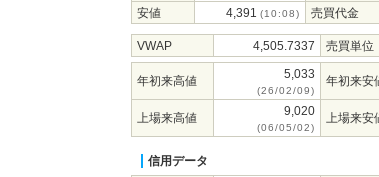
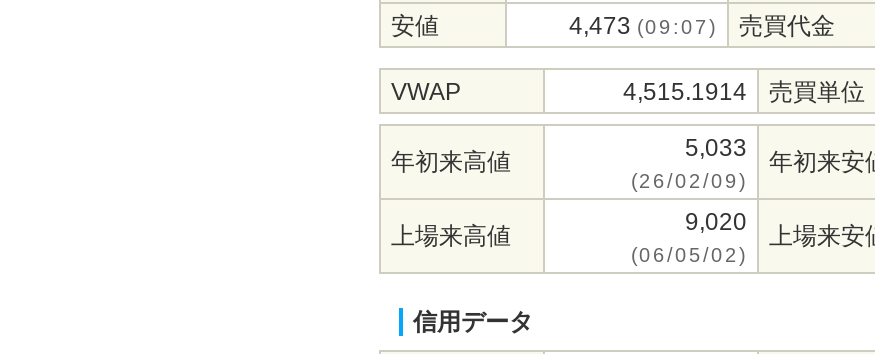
[226,6,359,20] 4,391 (10:08) 売買代金 -> [569,12,835,40] 4,473 (09:07) 売買代金
[253,39,374,53] 4,505.7337 売買単位 -> [623,78,865,106] 4,515.1914 売買単位

